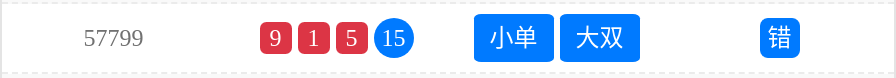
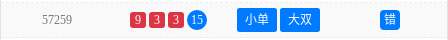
[84,24,144,52] 57799 -> [42,13,72,27] 57259
[308,24,320,52] 1 -> [154,13,160,27] 3
[346,24,358,52] 5 -> [173,13,179,27] 3

